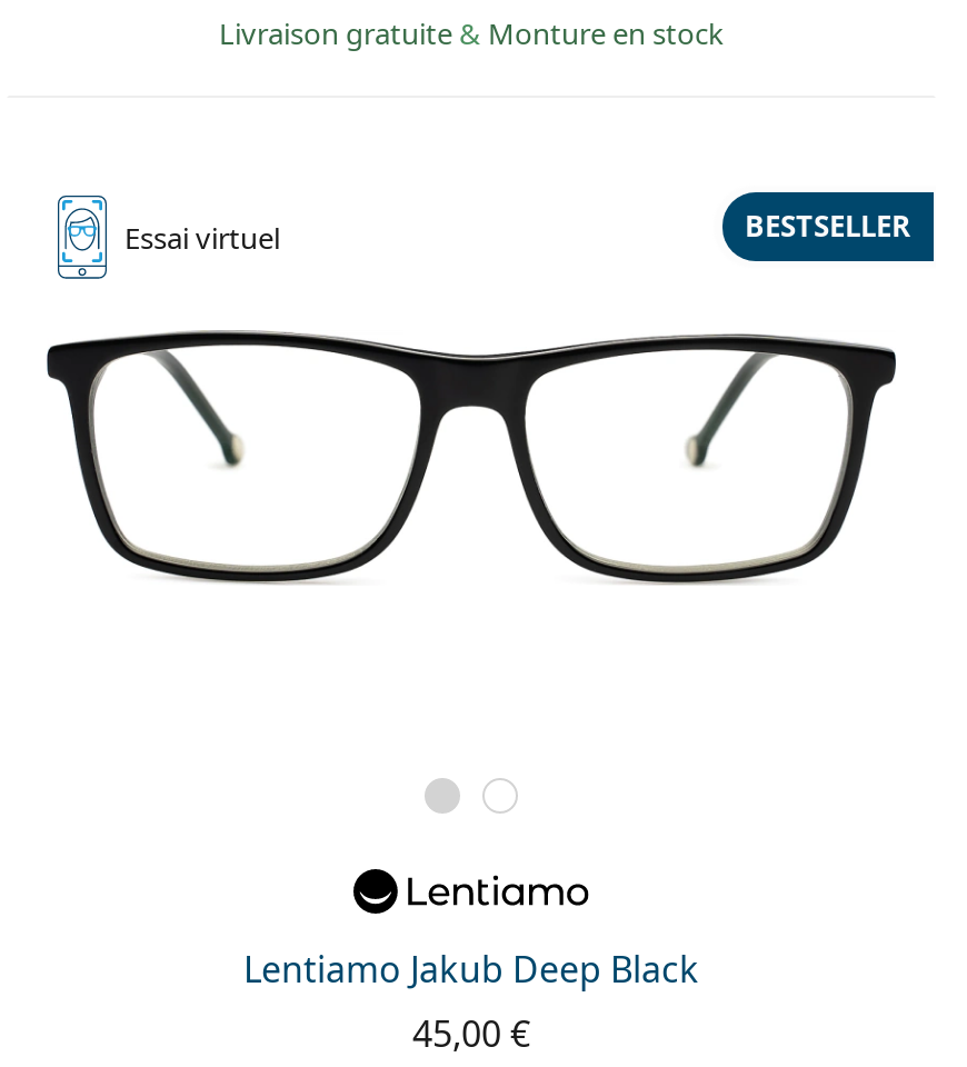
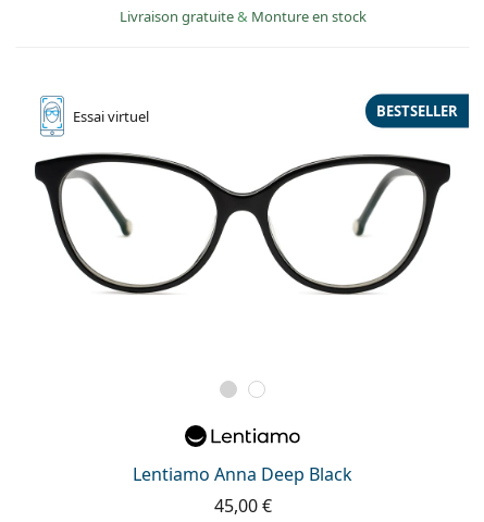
[44,313,896,602] [image] -> [34,152,451,296] [image]
[243,944,699,993] Lentiamo Jakub Deep Black -> [133,462,352,486] Lentiamo Anna Deep Black

